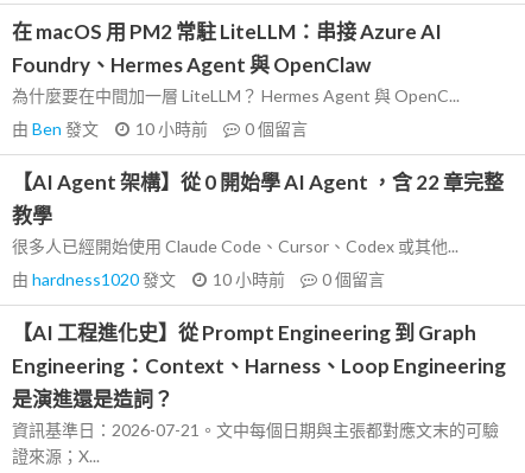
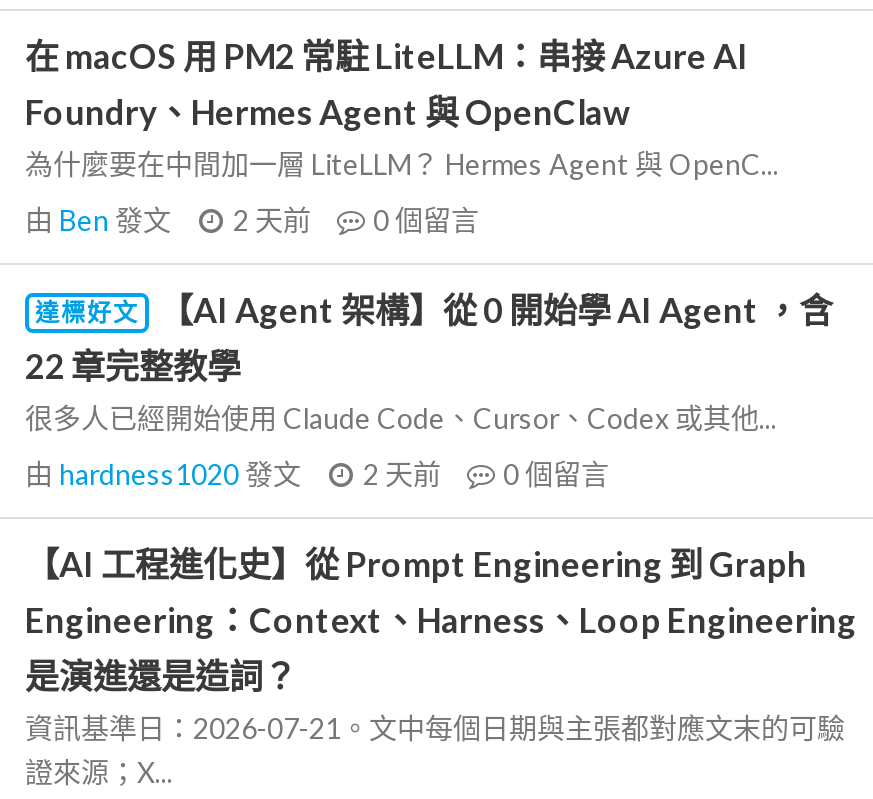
[12,119,308,139] 由Ben發文 10 小時前 0個留言 -> [25,203,479,237] 由Ben發文 2 天前 0個留言
[12,170,504,228] 【AI Agent 架構】從 0 開始學 AI Agent ，含 22 章完整 | 教學 -> [25,289,833,387] 達標好文 | 【AI Agent 架構】從 0 開始學 AI Agent ，含 | 22 章完整教學
[12,269,385,289] 由hardness1020發文 10 小時前 0個留言 -> [25,457,609,491] 由hardness1020發文 2 天前 0個留言

